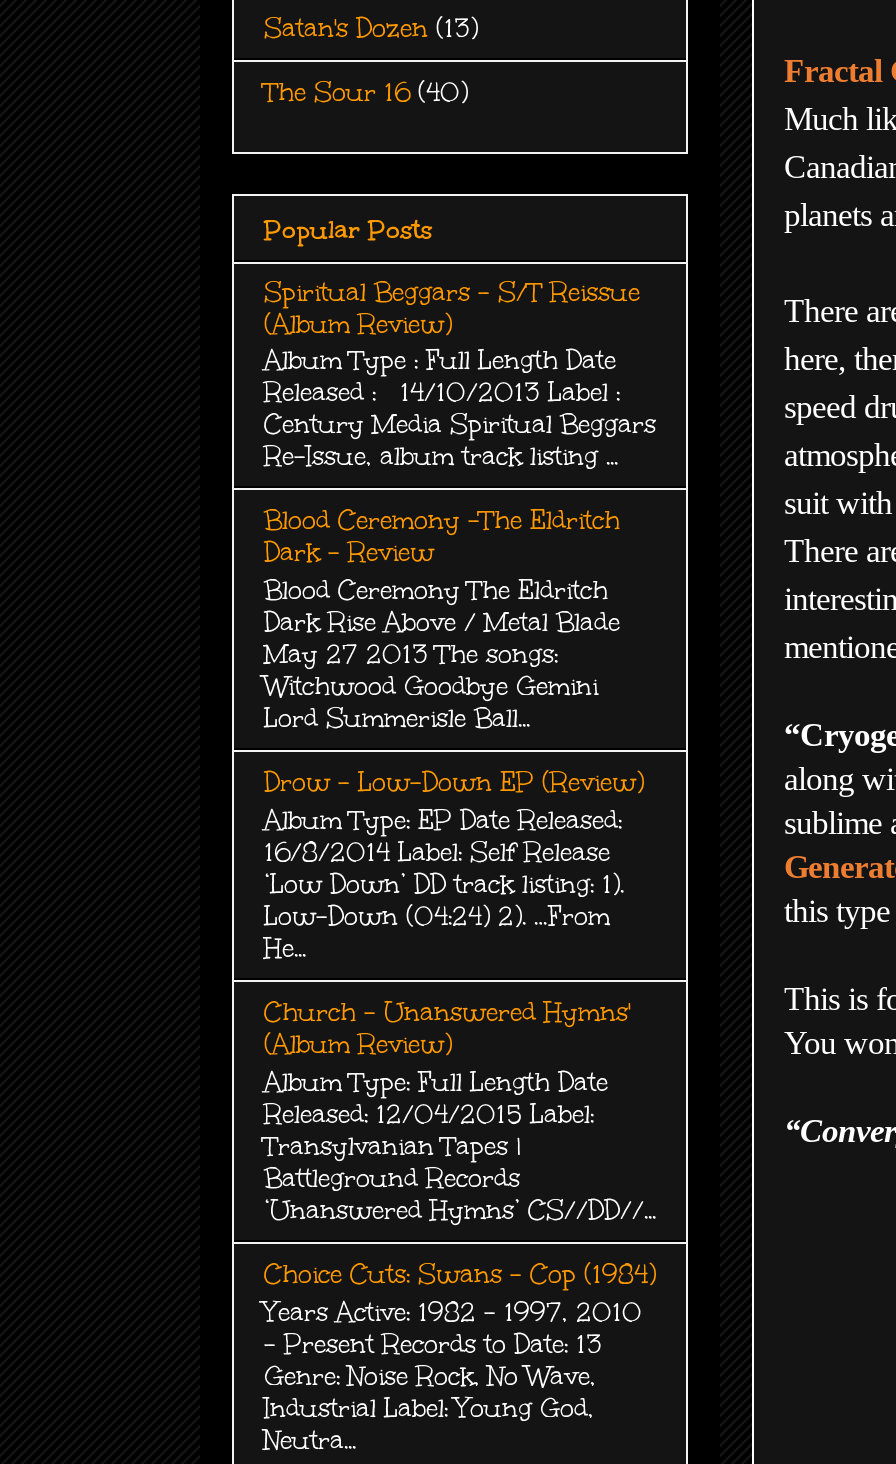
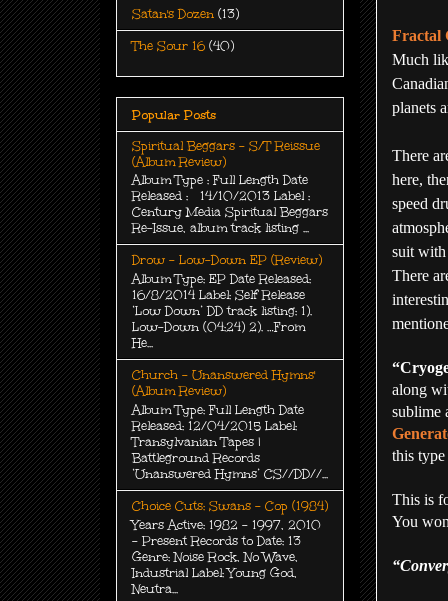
[264,505,620,734] Blood Ceremony -The Eldritch | Dark - Review | Blood Ceremony The Eldritch | Dark Rise Above / Metal Blade | May 27 2013 The songs: | Witchwood Goodbye Gemini | Lord Summerisle Ball... -> none

